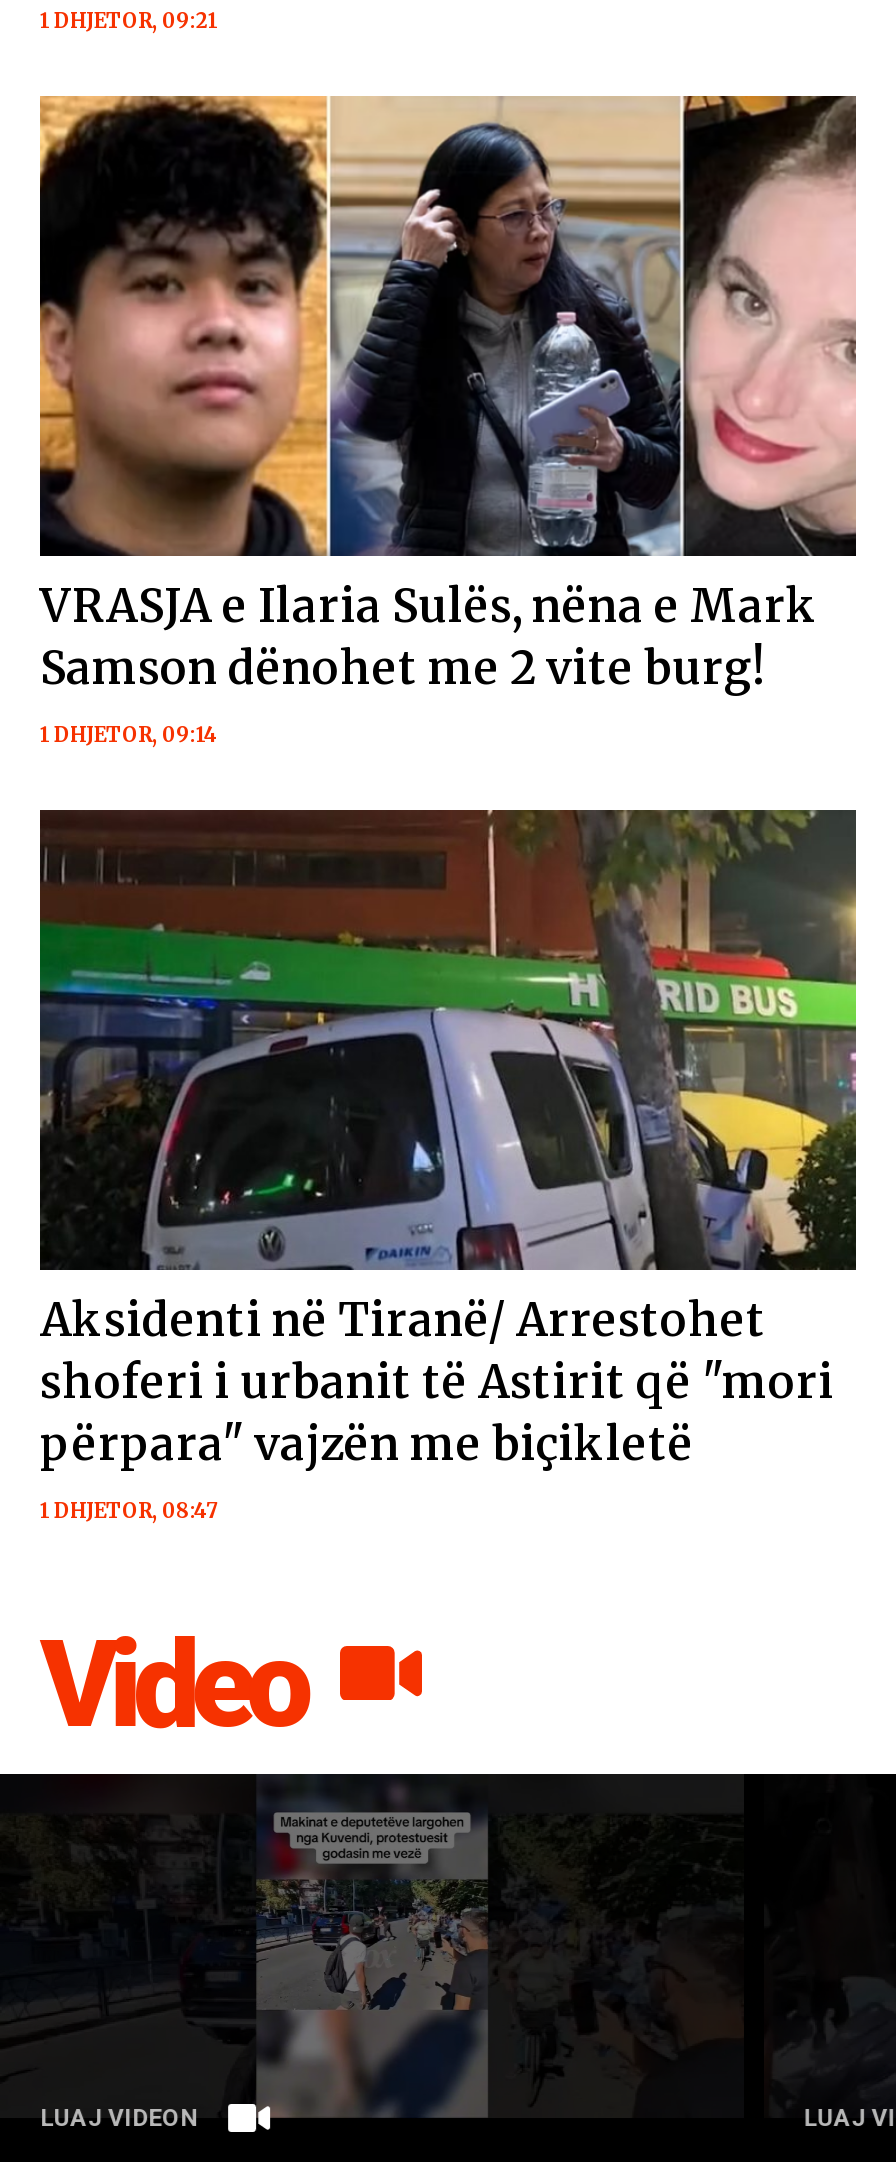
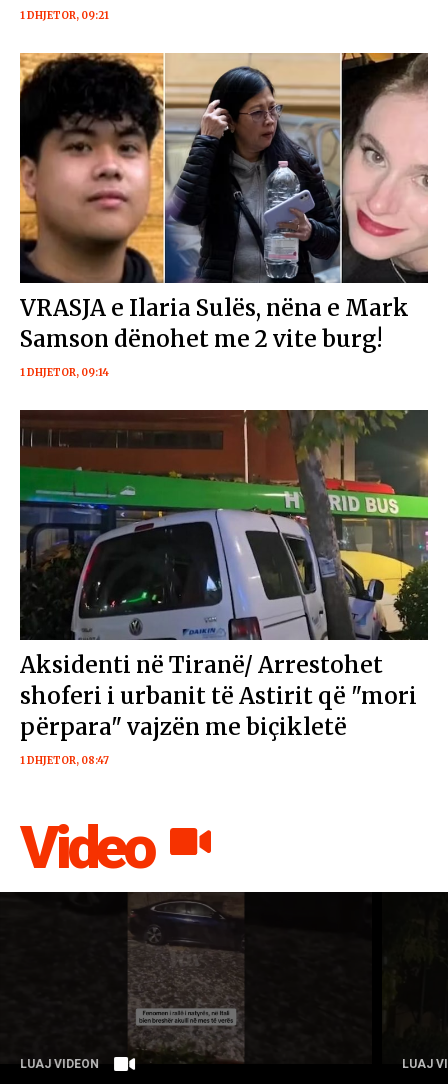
[256,1786,488,2118] [image] -> [129,898,243,1063] [image]

